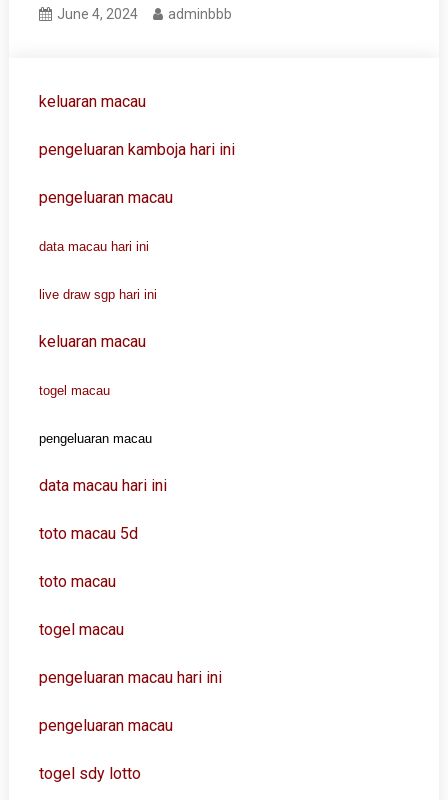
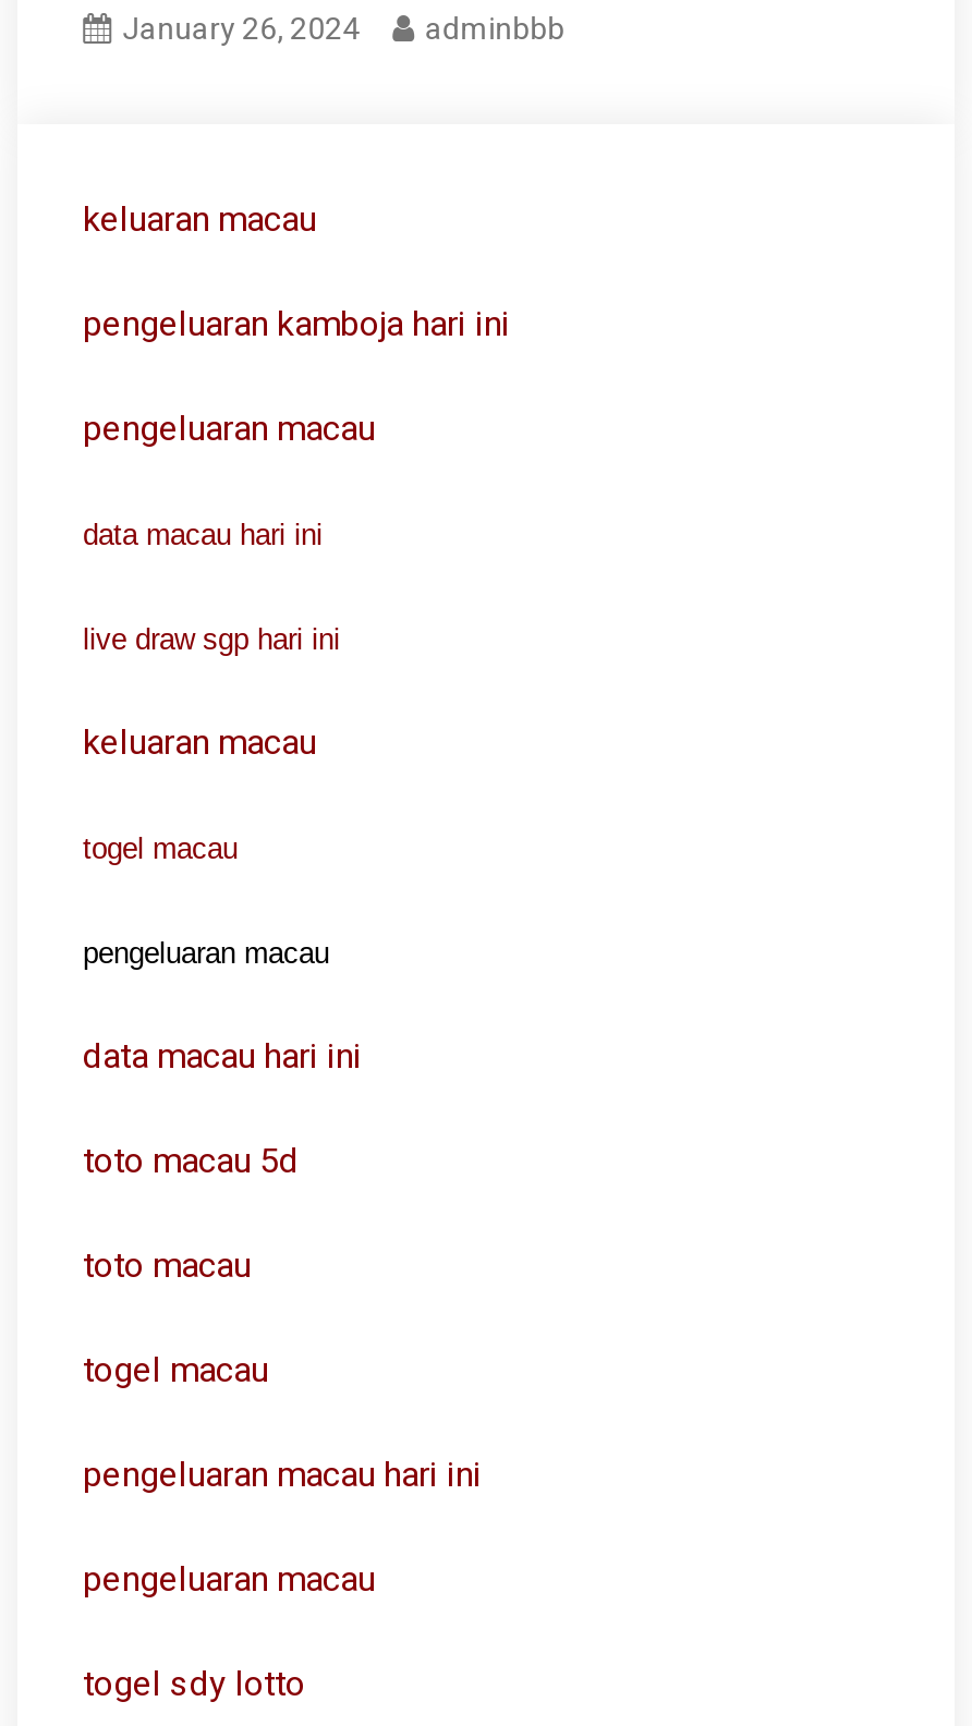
[57,6,232,22] June 4, 2024 adminbbb -> [122,11,565,46] January 26, 2024 adminbbb

